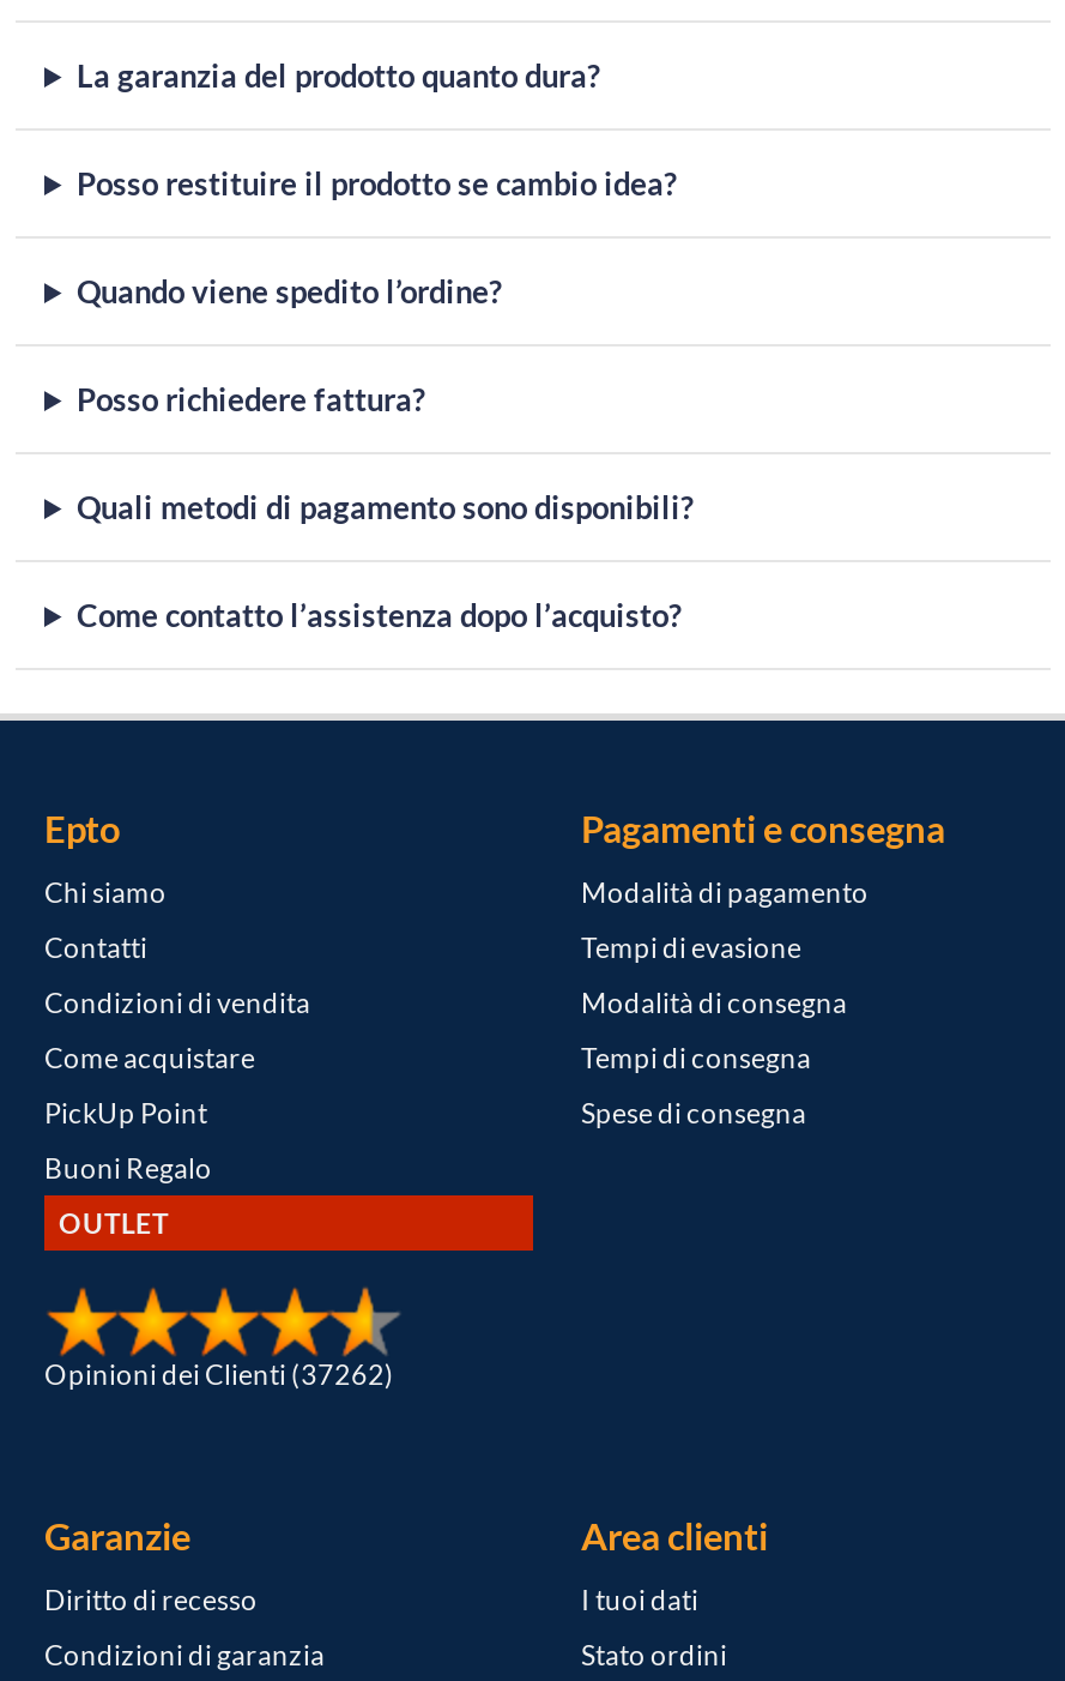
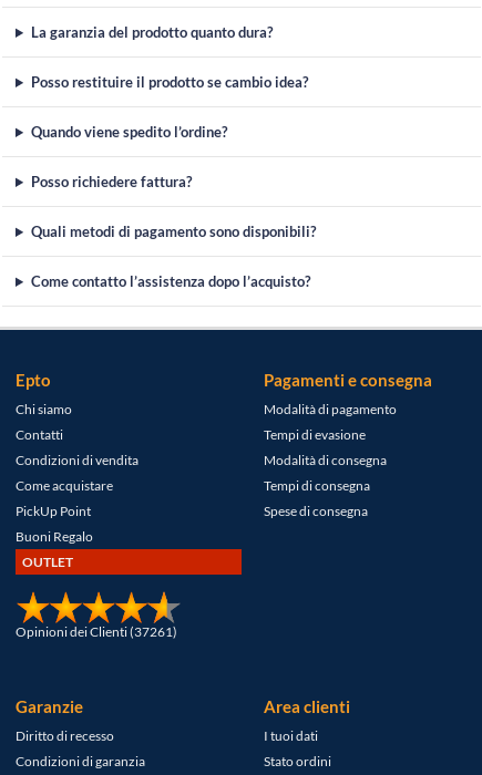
[44,1358,394,1390] Opinioni dei Clienti (37262) -> [16,624,177,639] Opinioni dei Clienti (37261)

